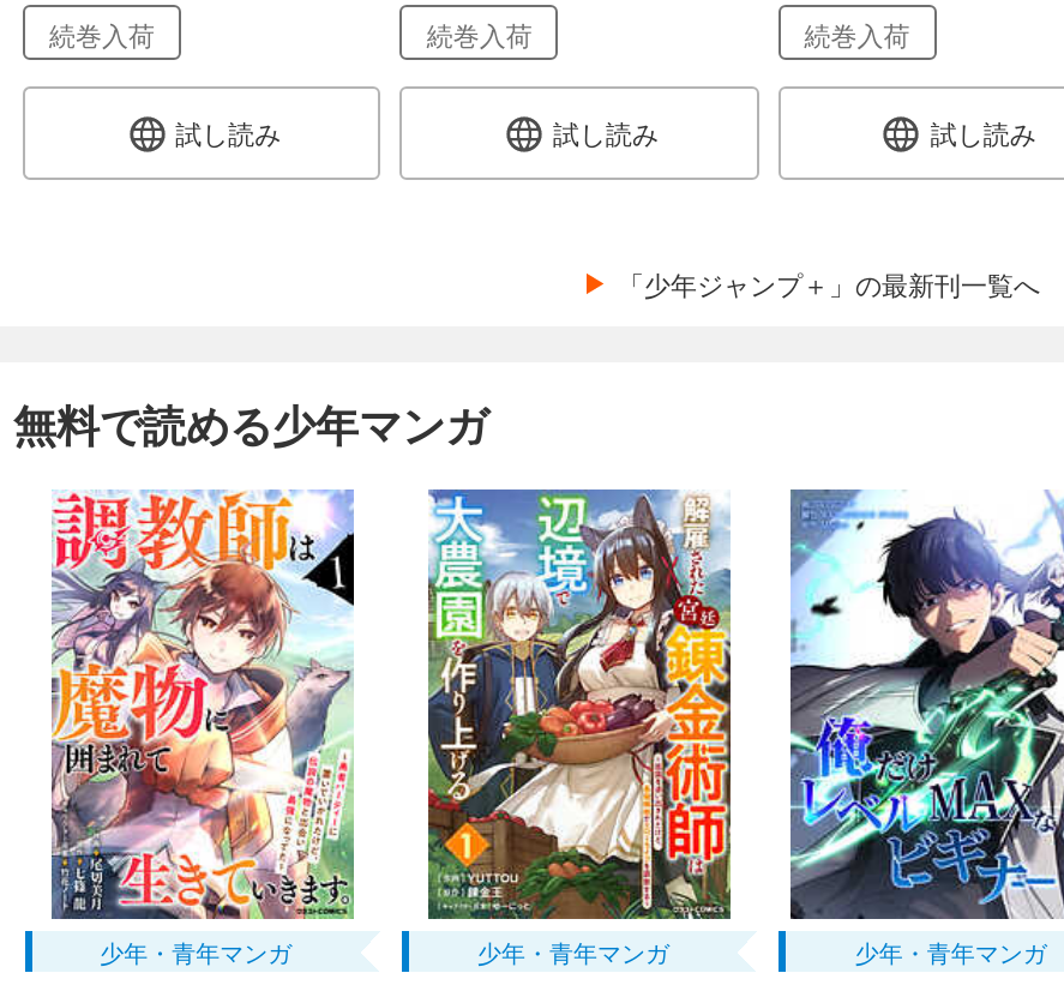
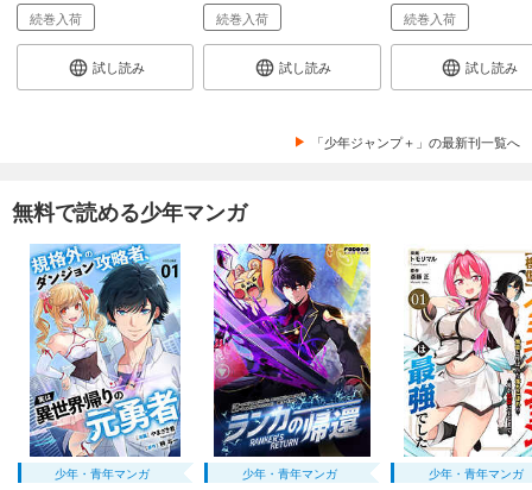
[49,490,356,921] [image] -> [28,244,182,458] [image]
[421,487,738,921] [image] -> [213,243,372,458] [image]
[788,487,1057,921] [image] -> [397,244,528,457] [image]

